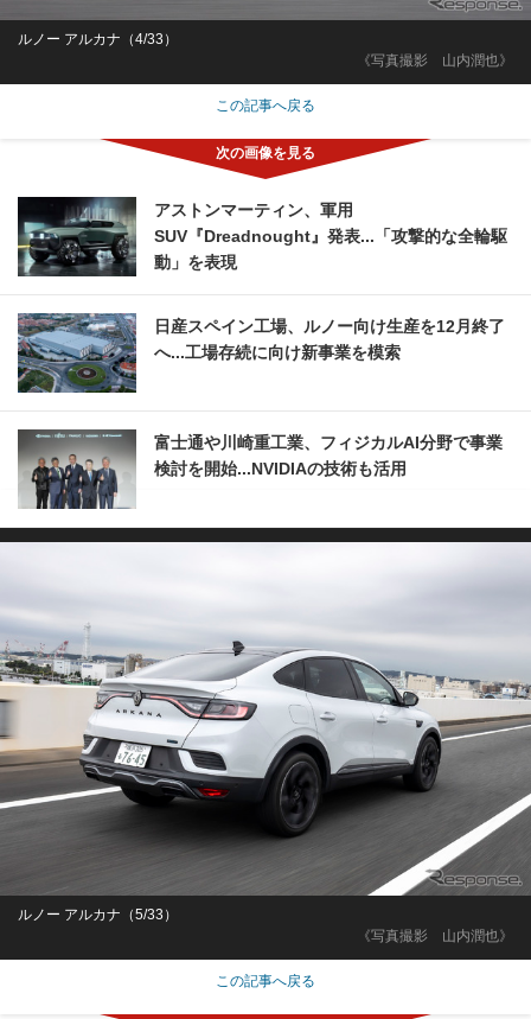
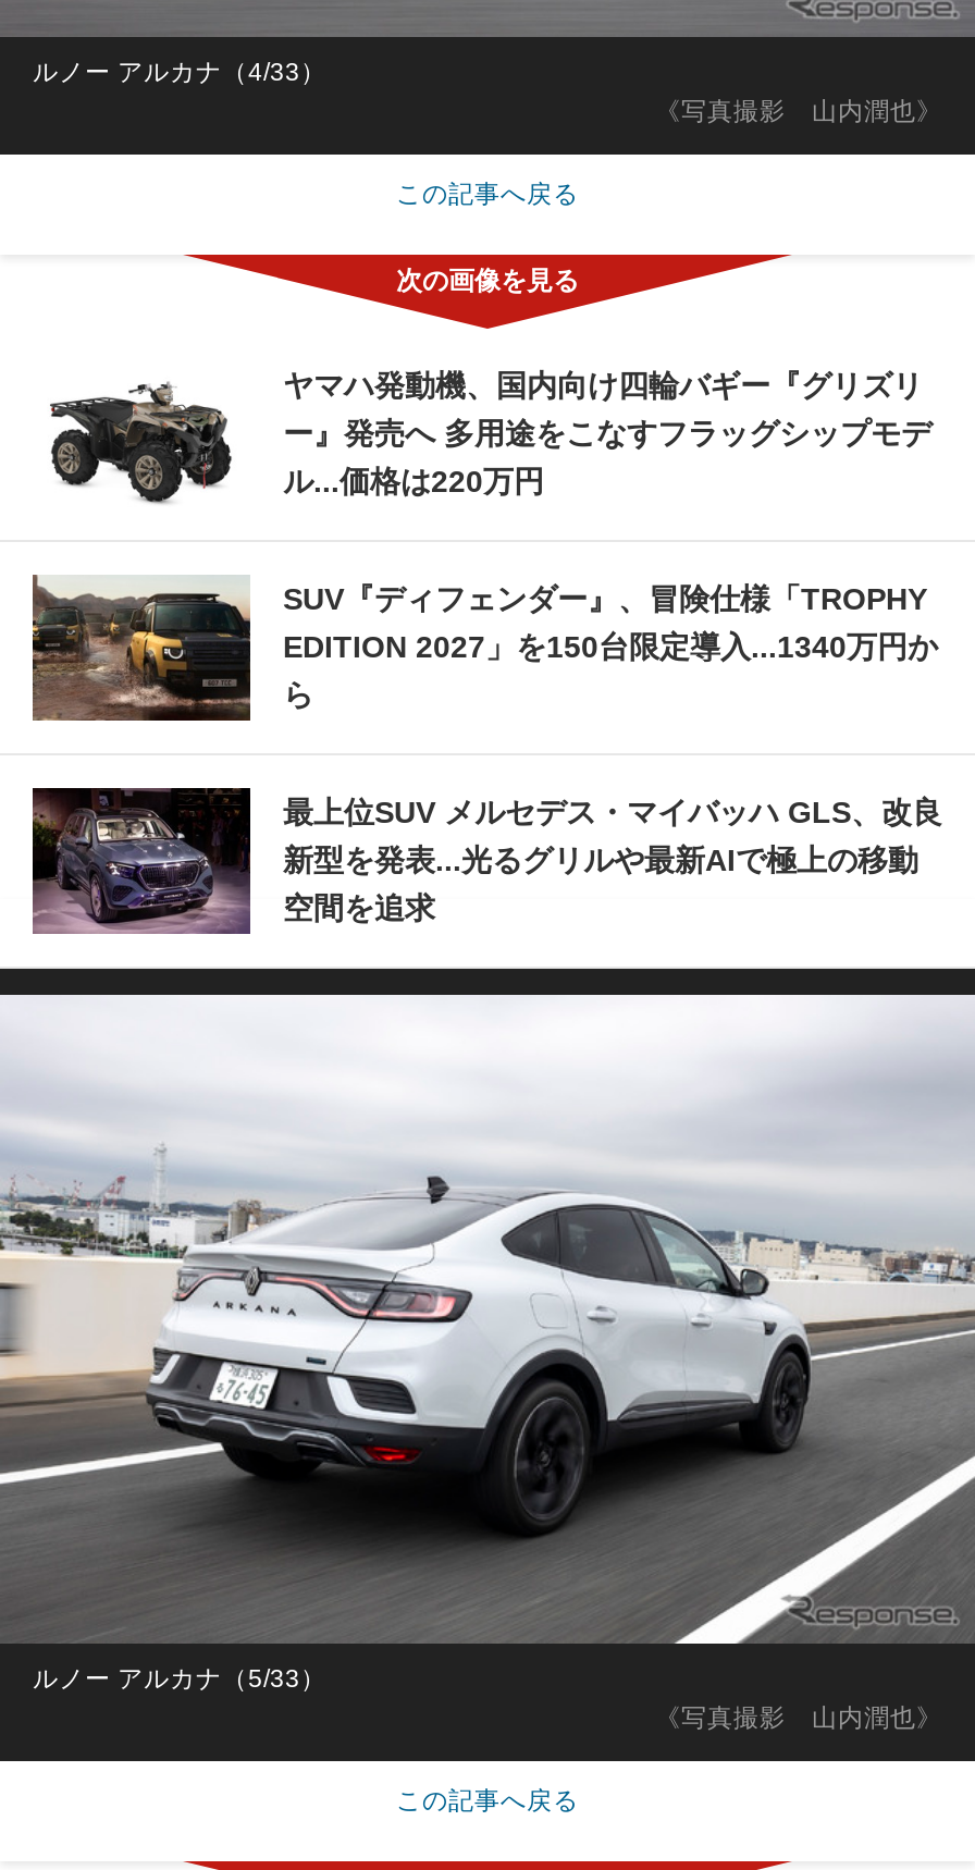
[17,196,507,278] [image] | アストンマーティン、軍用 | SUV『Dreadnought』発表...「攻撃的な全輪駆 | 動」を表現 -> [33,361,931,507] [image] | ヤマハ発動機、国内向け四輪バギー『グリズリ | ー』発売へ 多用途をこなすフラッグシップモデ | ル...価格は220万円
[18,312,505,394] [image] | 日産スペイン工場、ルノー向け生産を12月終了 | へ...工場存続に向け新事業を模索 -> [33,575,938,723] [image] | SUV『ディフェンダー』、冒険仕様「TROPHY | EDITION 2027」を150台限定導入...1340万円か | ら
[18,429,503,509] [image] | 富士通や川崎重工業、フィジカルAI分野で事業 | 検討を開始...NVIDIAの技術も活用 -> [33,790,942,934] [image] | 最上位SUV メルセデス・マイバッハ GLS、改良 | 新型を発表...光るグリルや最新AIで極上の移動 | 空間を追求

